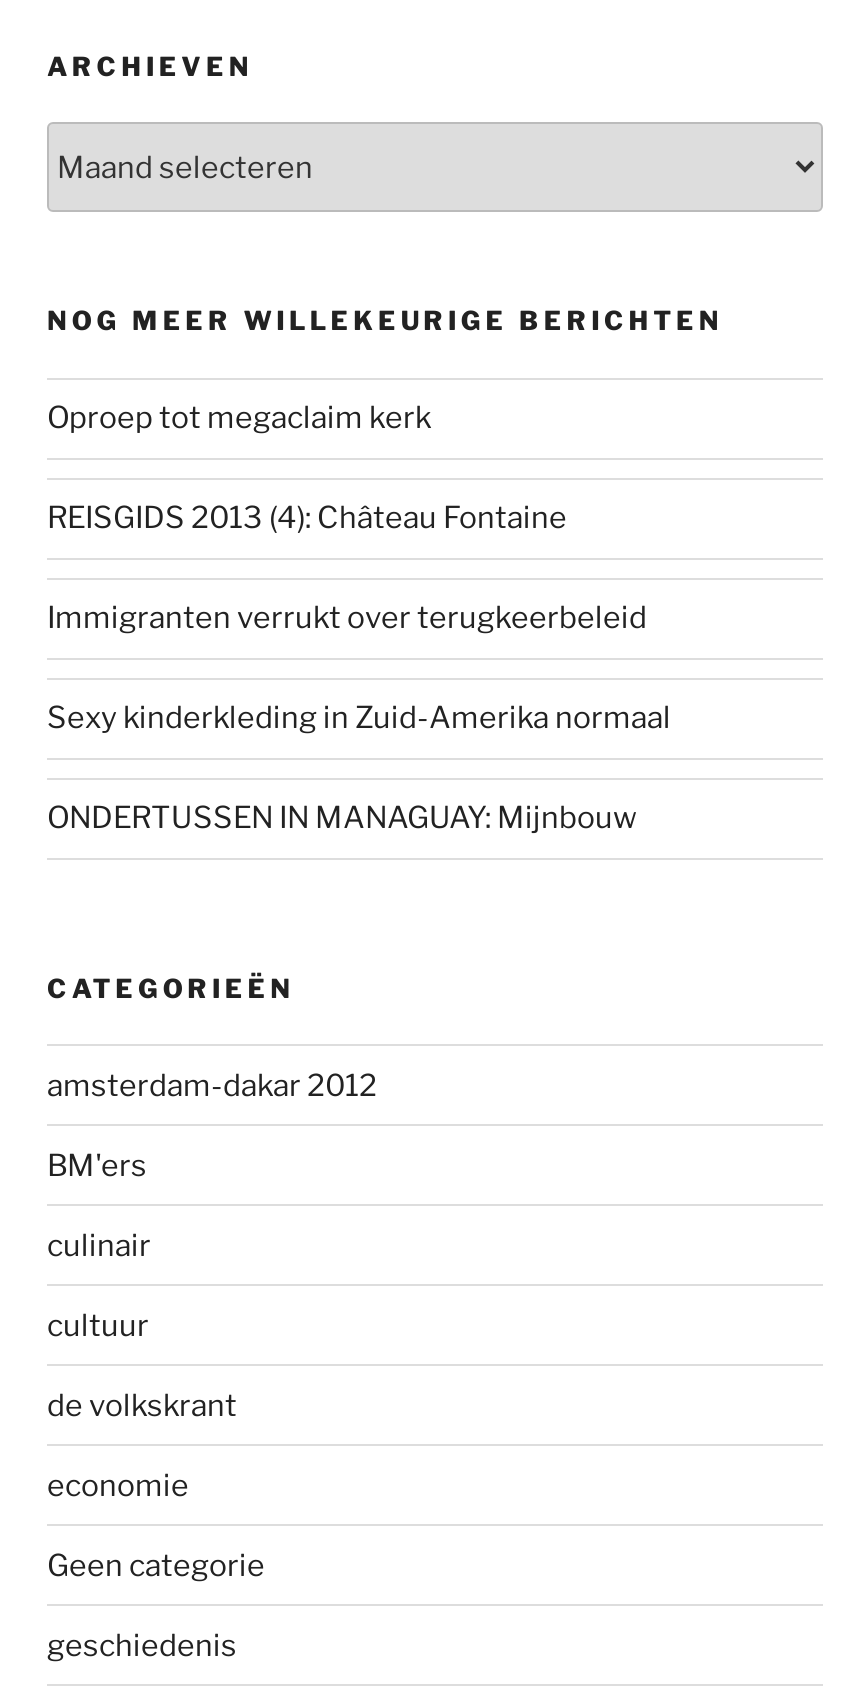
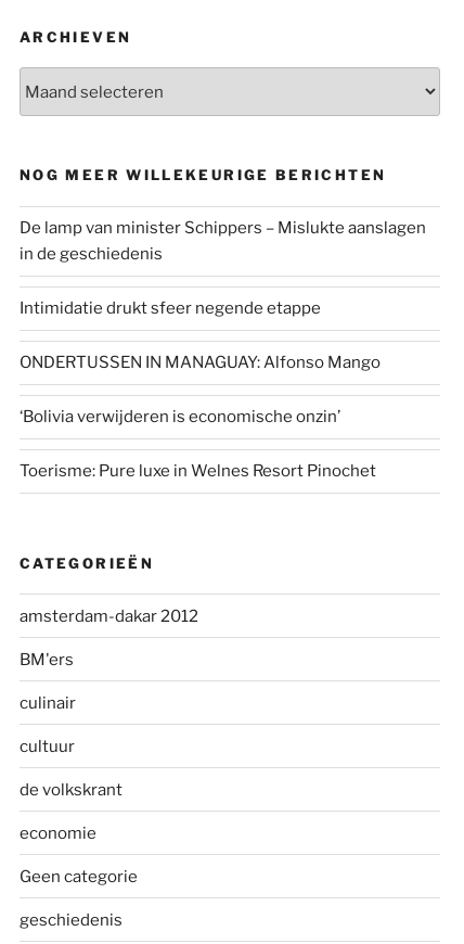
[47,400,431,436] Oproep tot megaclaim kerk -> [20,219,426,264] De lamp van minister Schippers – Mislukte aanslagen | in de geschiedenis
[47,500,567,536] REISGIDS 2013 (4): Château Fontaine -> [20,299,321,318] Intimidatie drukt sfeer negende etappe
[47,600,647,636] Immigranten verrukt over terugkeerbeleid -> [20,353,381,373] ONDERTUSSEN IN MANAGUAY: Alfonso Mango
[47,700,671,736] Sexy kinderkleding in Zuid-Amerika normaal -> [20,407,340,427] ‘Bolivia verwijderen is economische onzin’
[47,800,637,836] ONDERTUSSEN IN MANAGUAY: Mijnbouw -> [20,462,376,481] Toerisme: Pure luxe in Welnes Resort Pinochet

